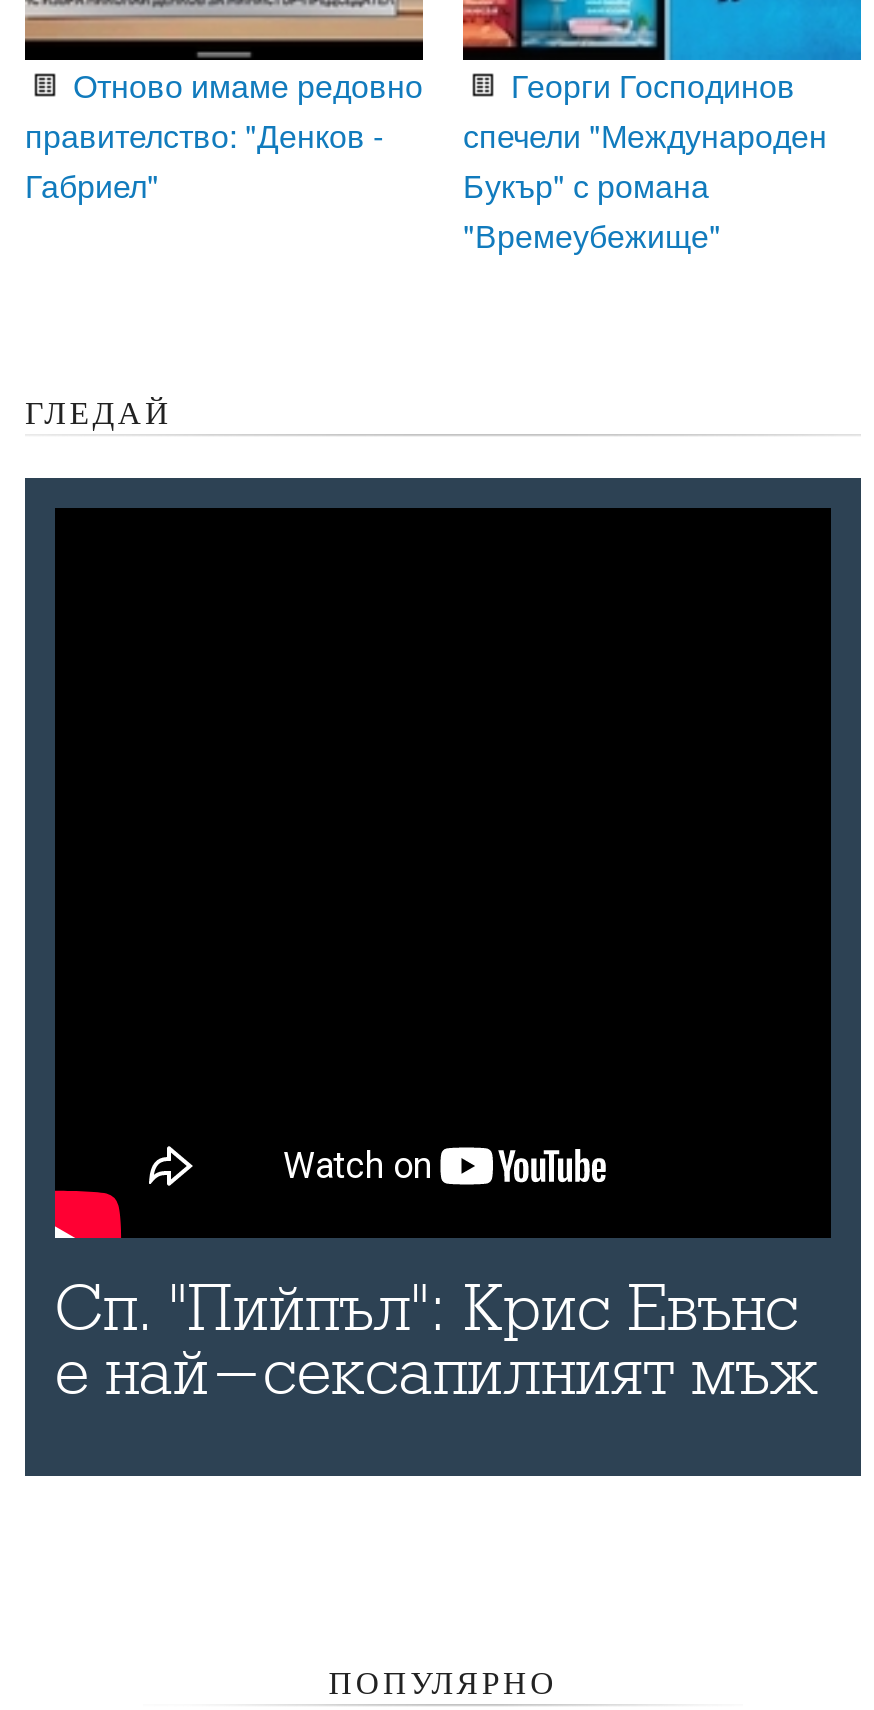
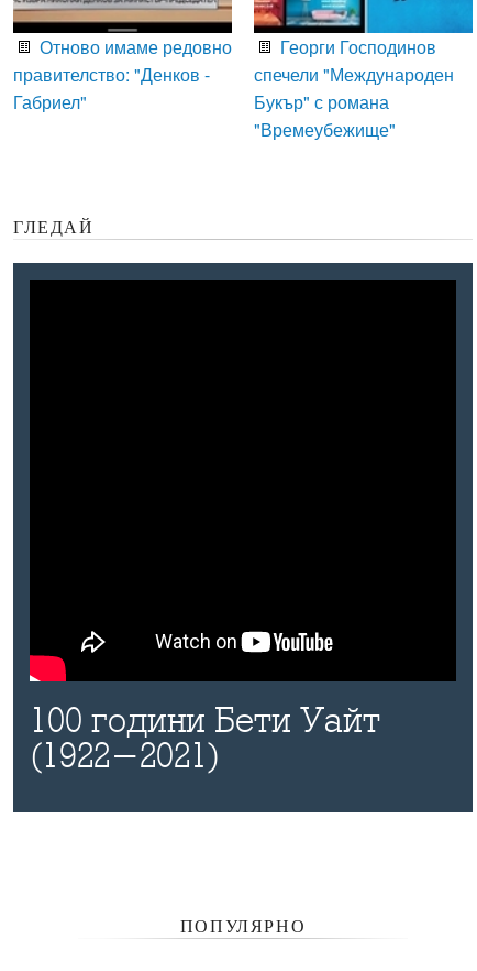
[55,1273,819,1411] Сп. "Пийпъл": Крис Евънс | е най-сексапилният мъж -> [30,701,380,777] 100 години Бети Уайт | (1922-2021)

